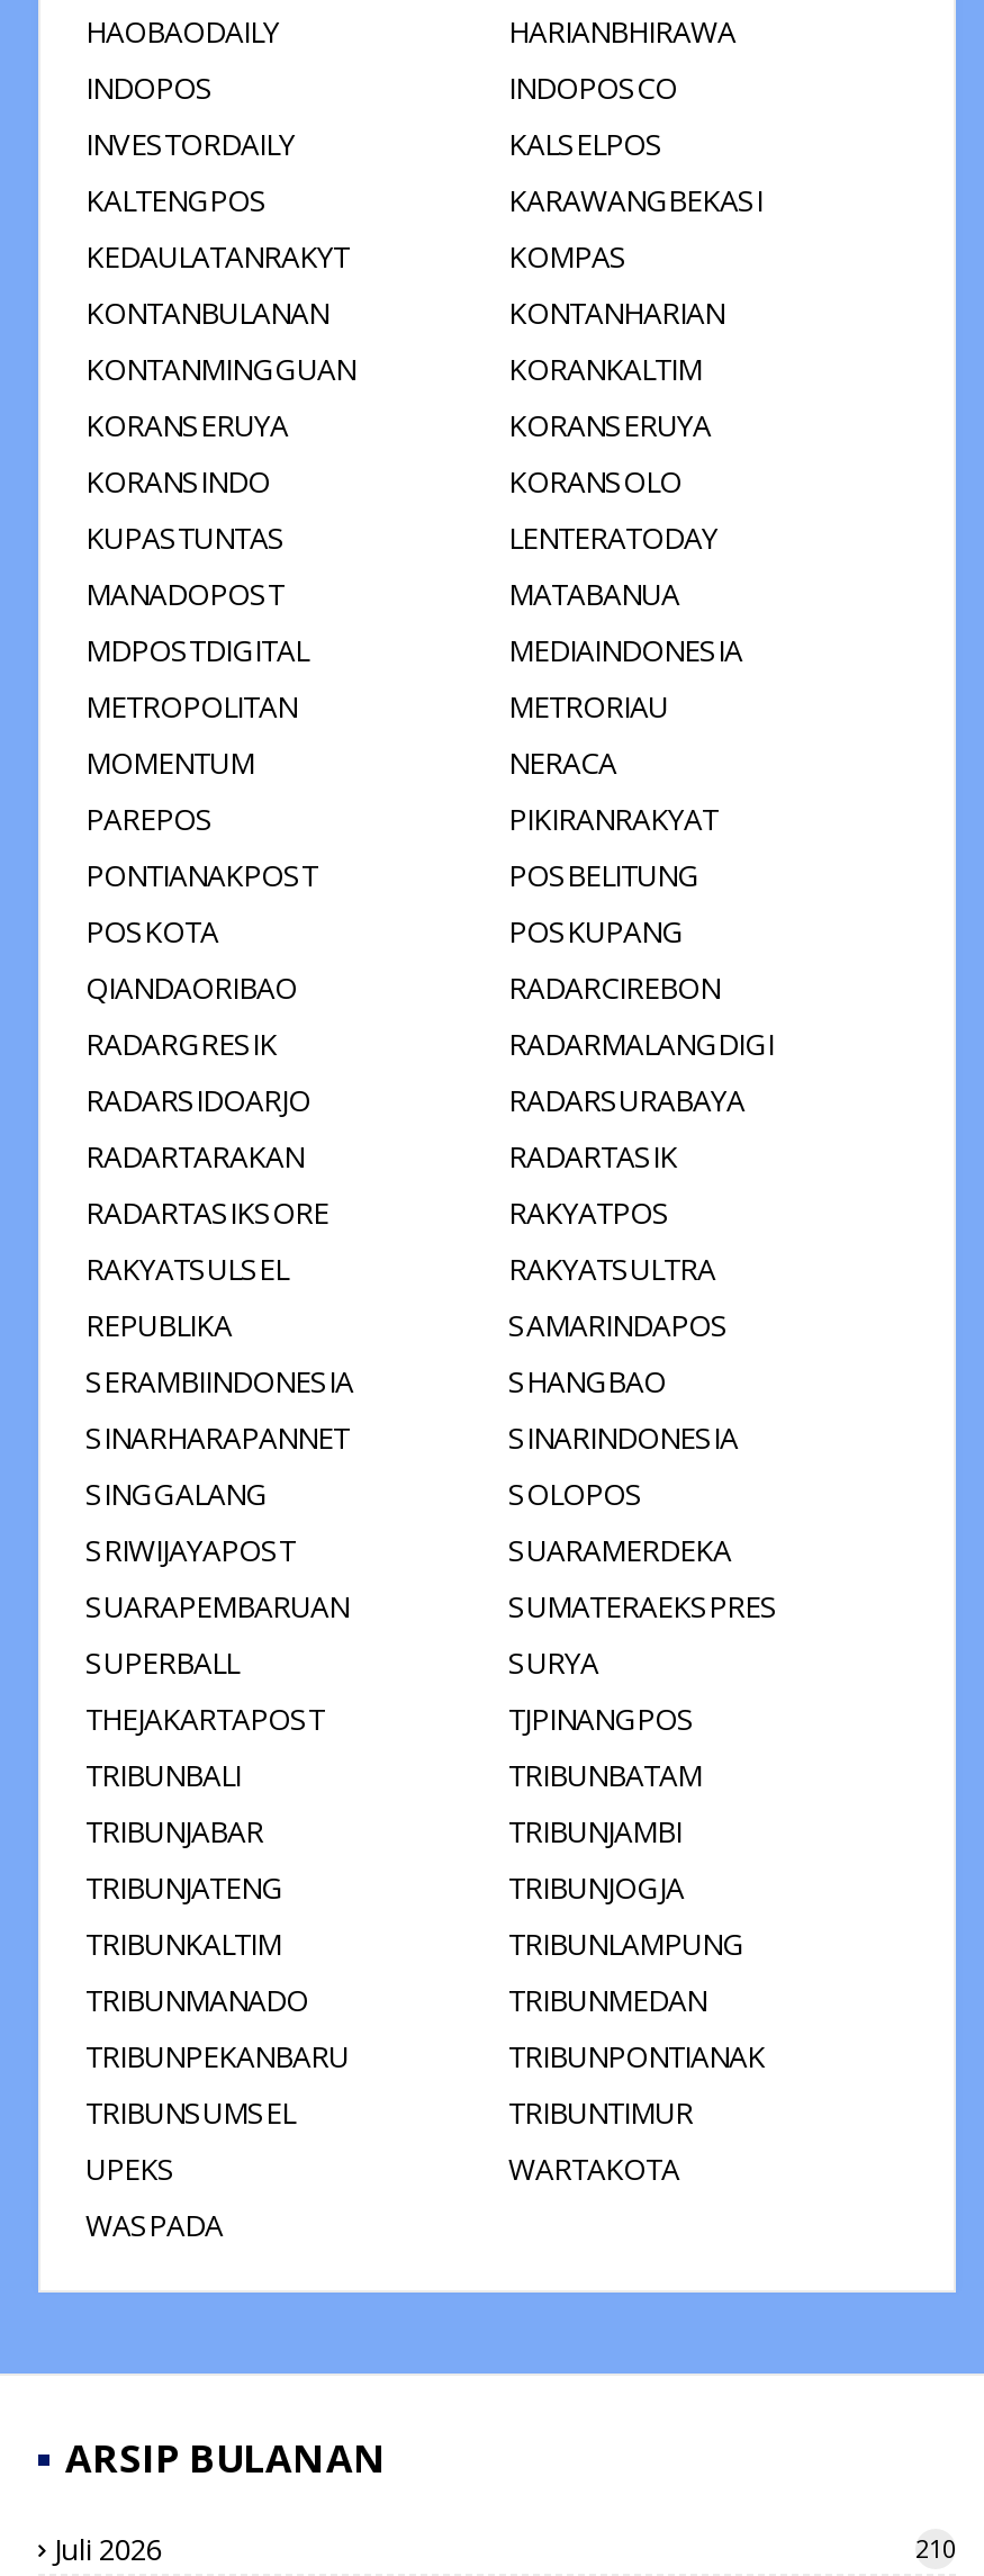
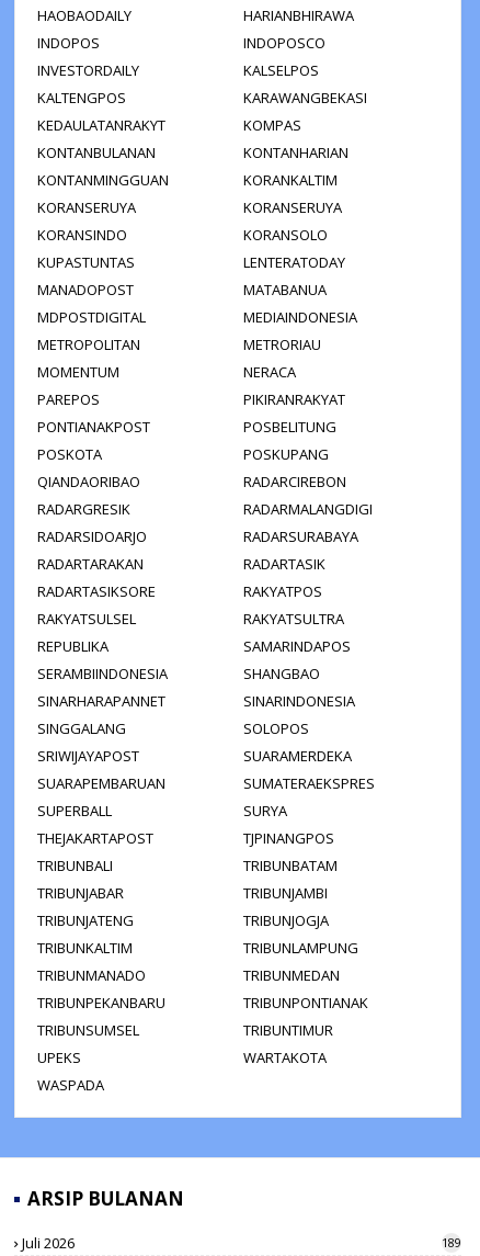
[915,2530,956,2564] 210 -> [442,1234,461,1250] 189

